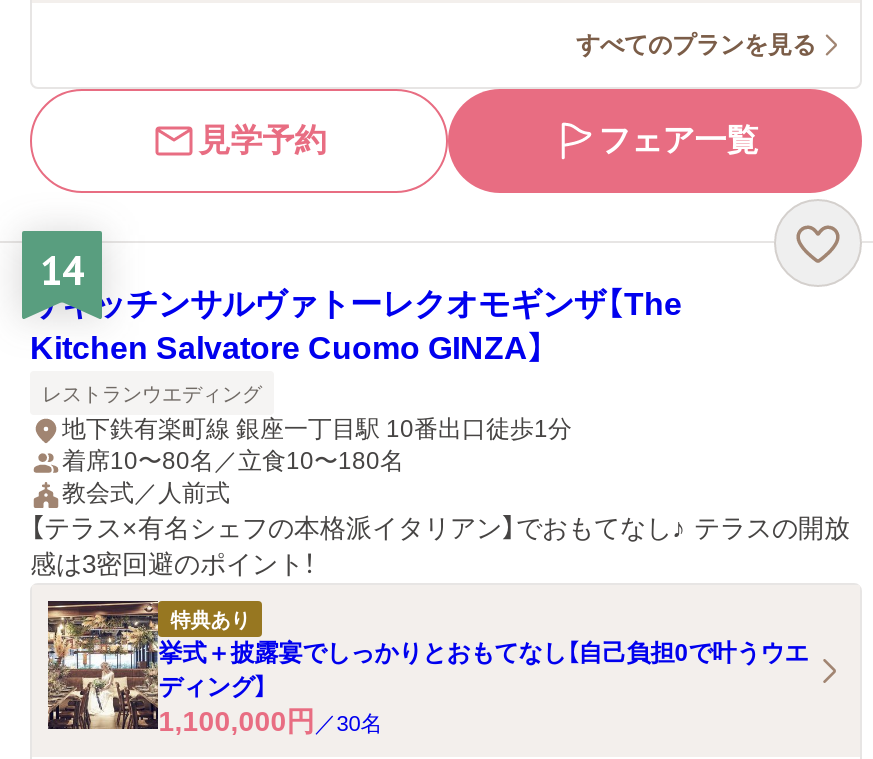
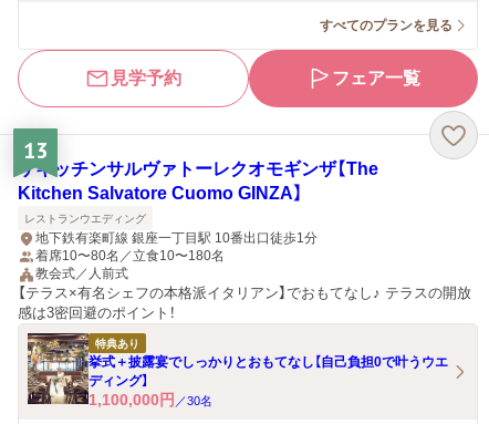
[40,245,84,297] 14 -> [23,136,48,165] 13

